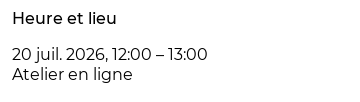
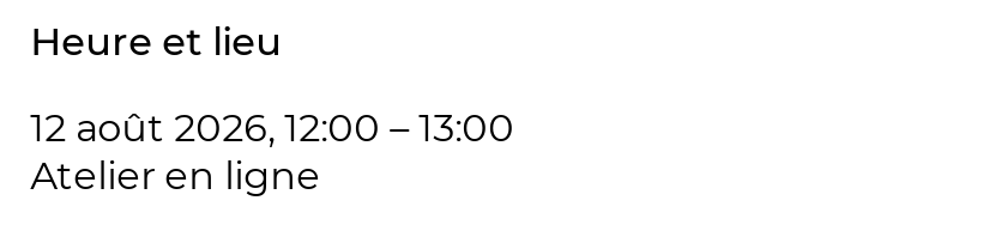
[12,45,208,64] 20 juil. 2026, 12:00 – 13:00 -> [30,105,515,151] 12 août 2026, 12:00 – 13:00

